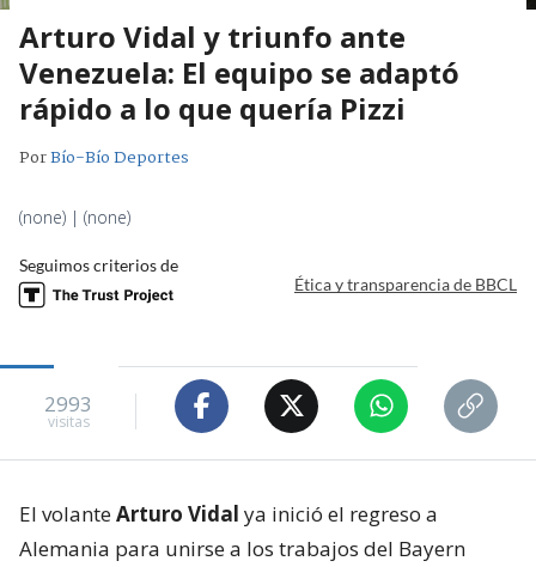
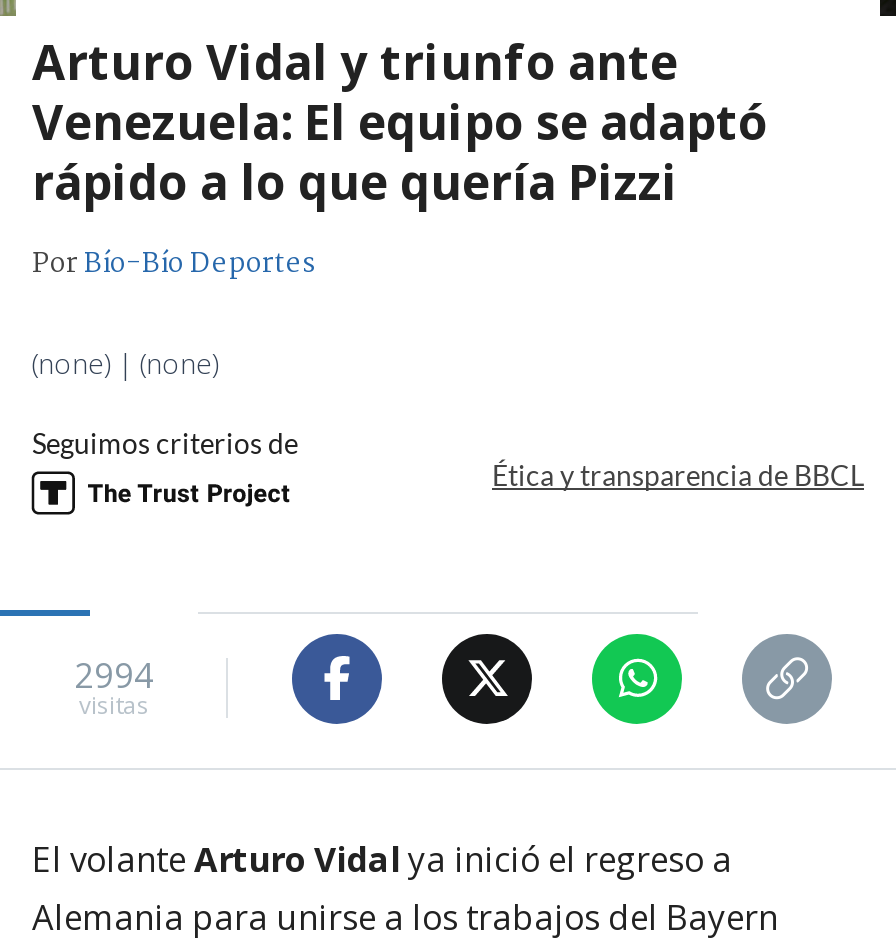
[44,390,92,418] 2993 -> [74,653,154,699] 2994

